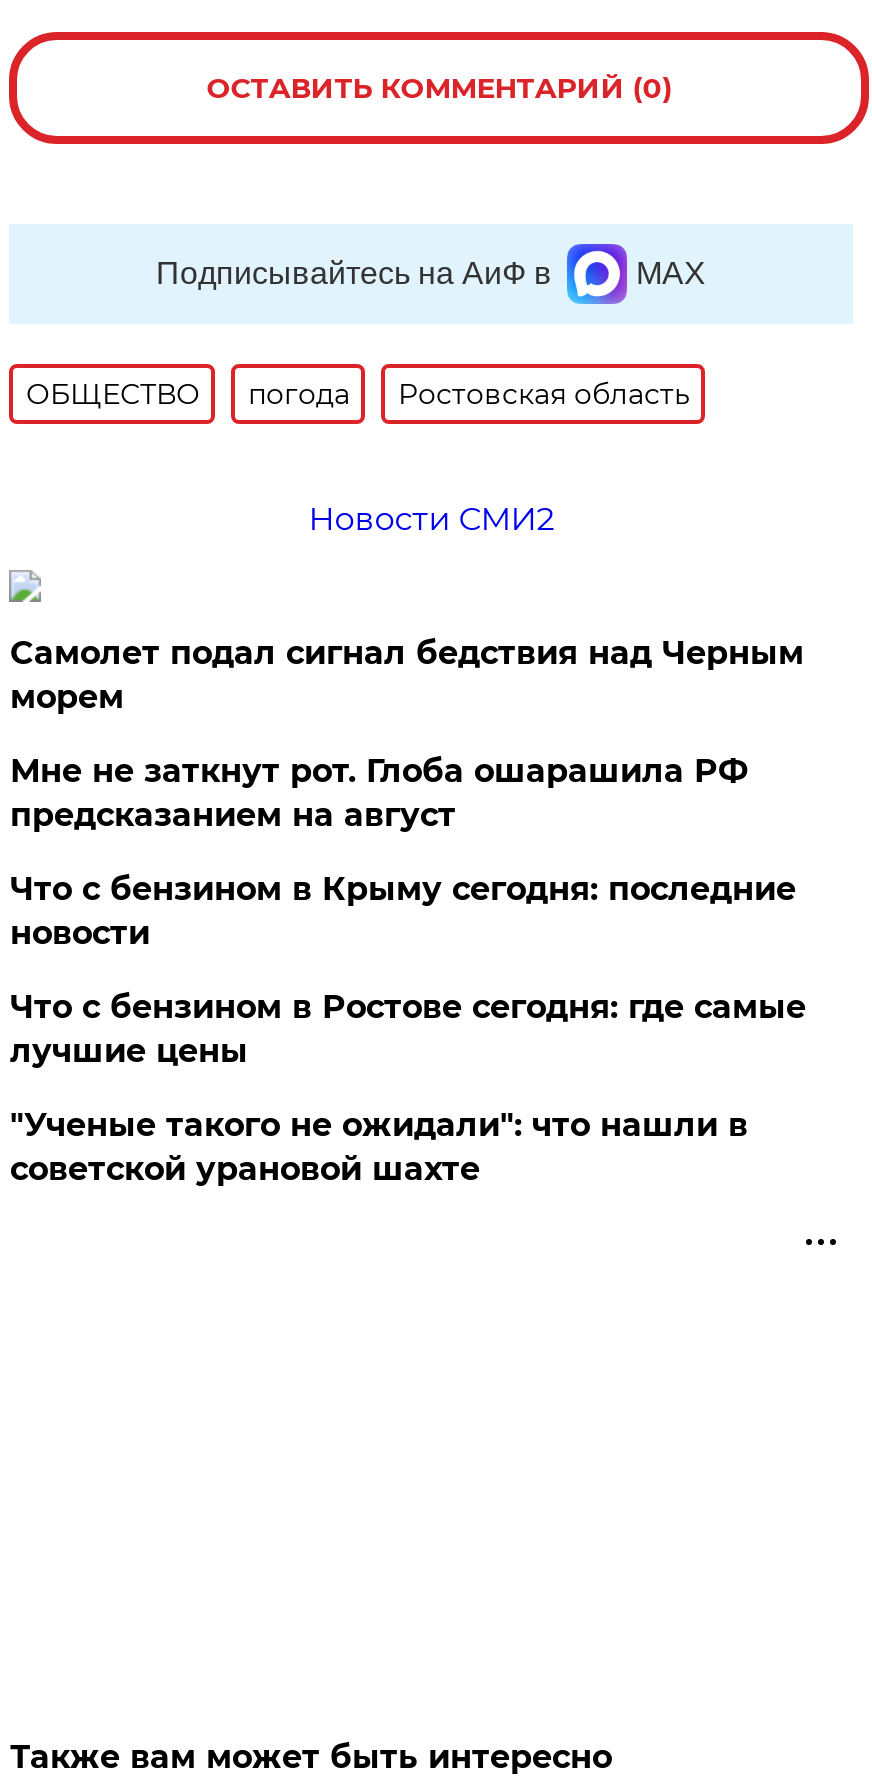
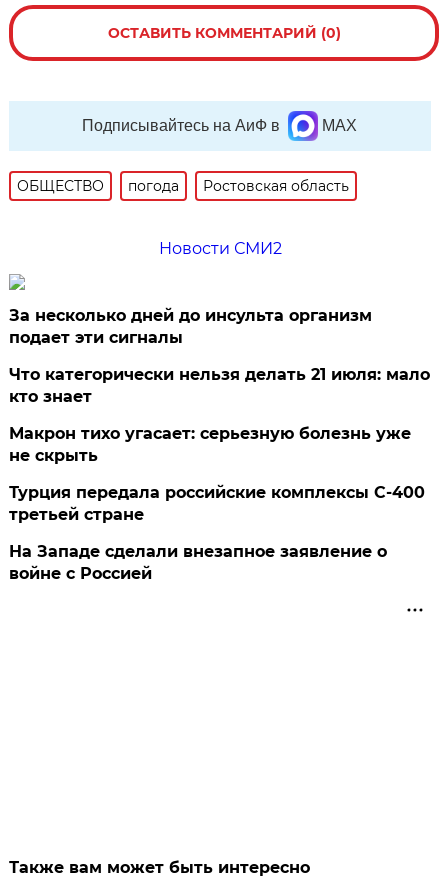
[10,634,804,716] Самолет подал сигнал бедствия над Черным | морем -> [9,306,372,347] За несколько дней до инсульта организм | подает эти сигналы
[10,752,748,834] Мне не заткнут рот. Глоба ошарашила РФ | предсказанием на август -> [9,365,430,406] Что категорически нельзя делать 21 июля: мало | кто знает
[10,870,796,952] Что с бензином в Крыму сегодня: последние | новости -> [9,424,411,465] Макрон тихо угасает: серьезную болезнь уже | не скрыть
[10,988,806,1070] Что с бензином в Ростове сегодня: где самые | лучшие цены -> [9,483,425,524] Турция передала российские комплексы С-400 | третьей стране
[10,1106,748,1188] "Ученые такого не ожидали": что нашли в | советской урановой шахте -> [9,542,387,583] На Западе сделали внезапное заявление о | войне с Россией

